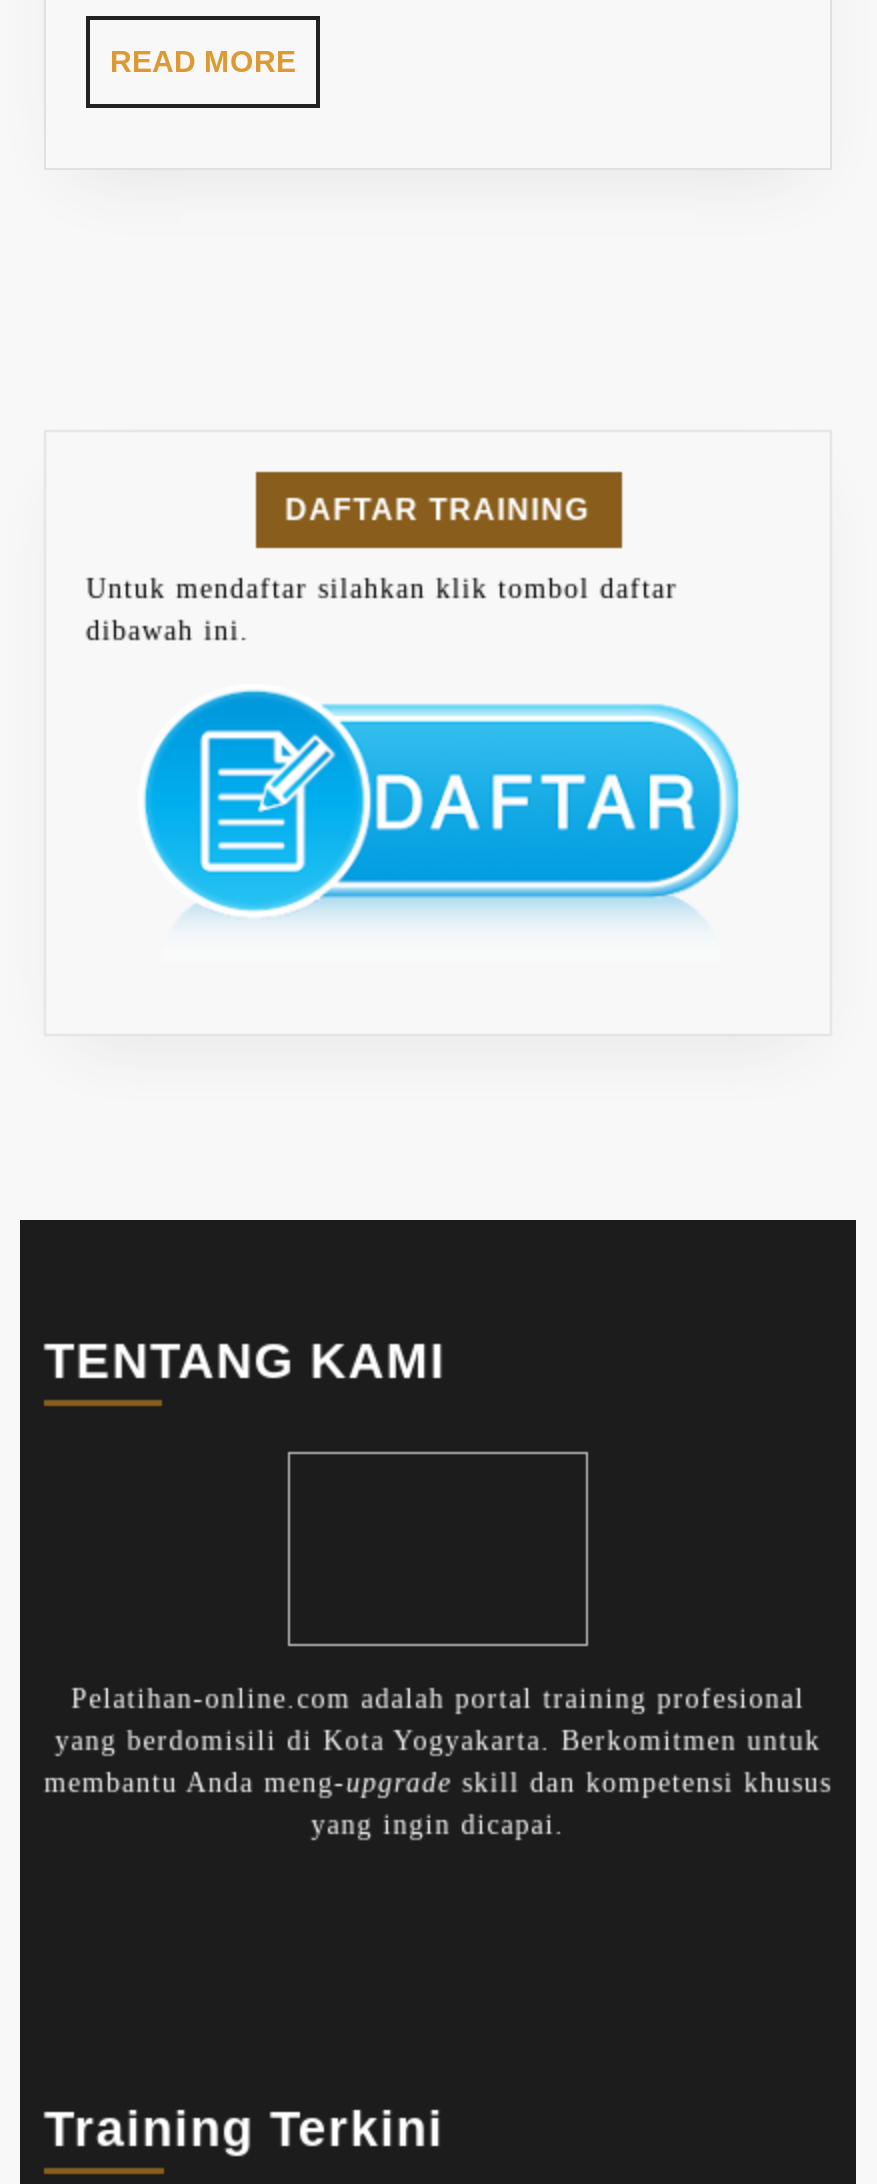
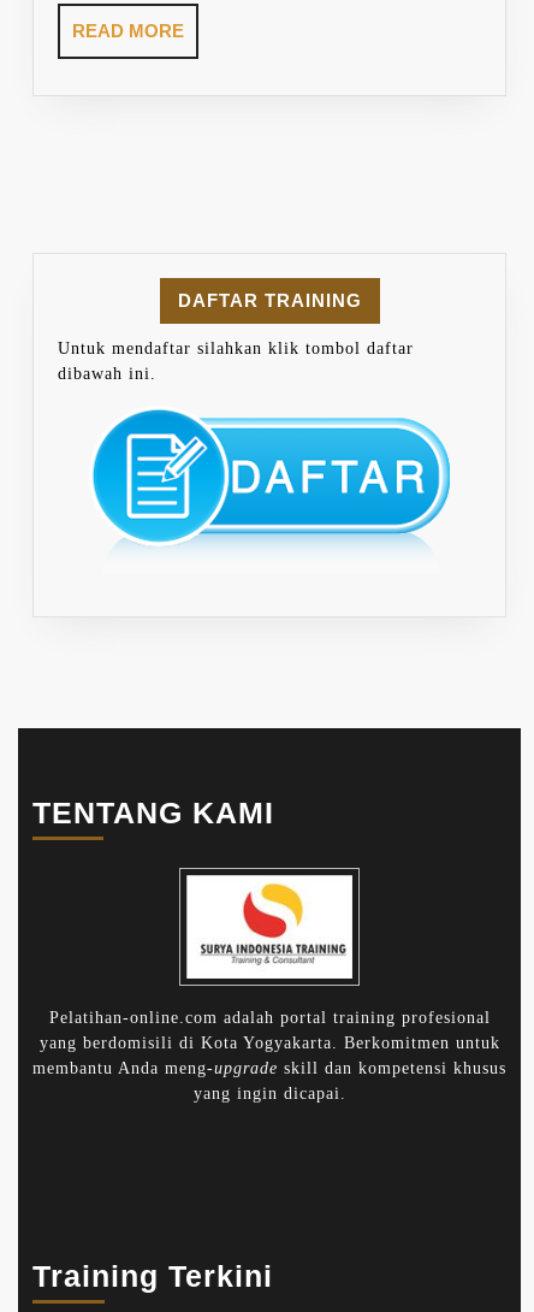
none -> [185,874,354,980] [image]

